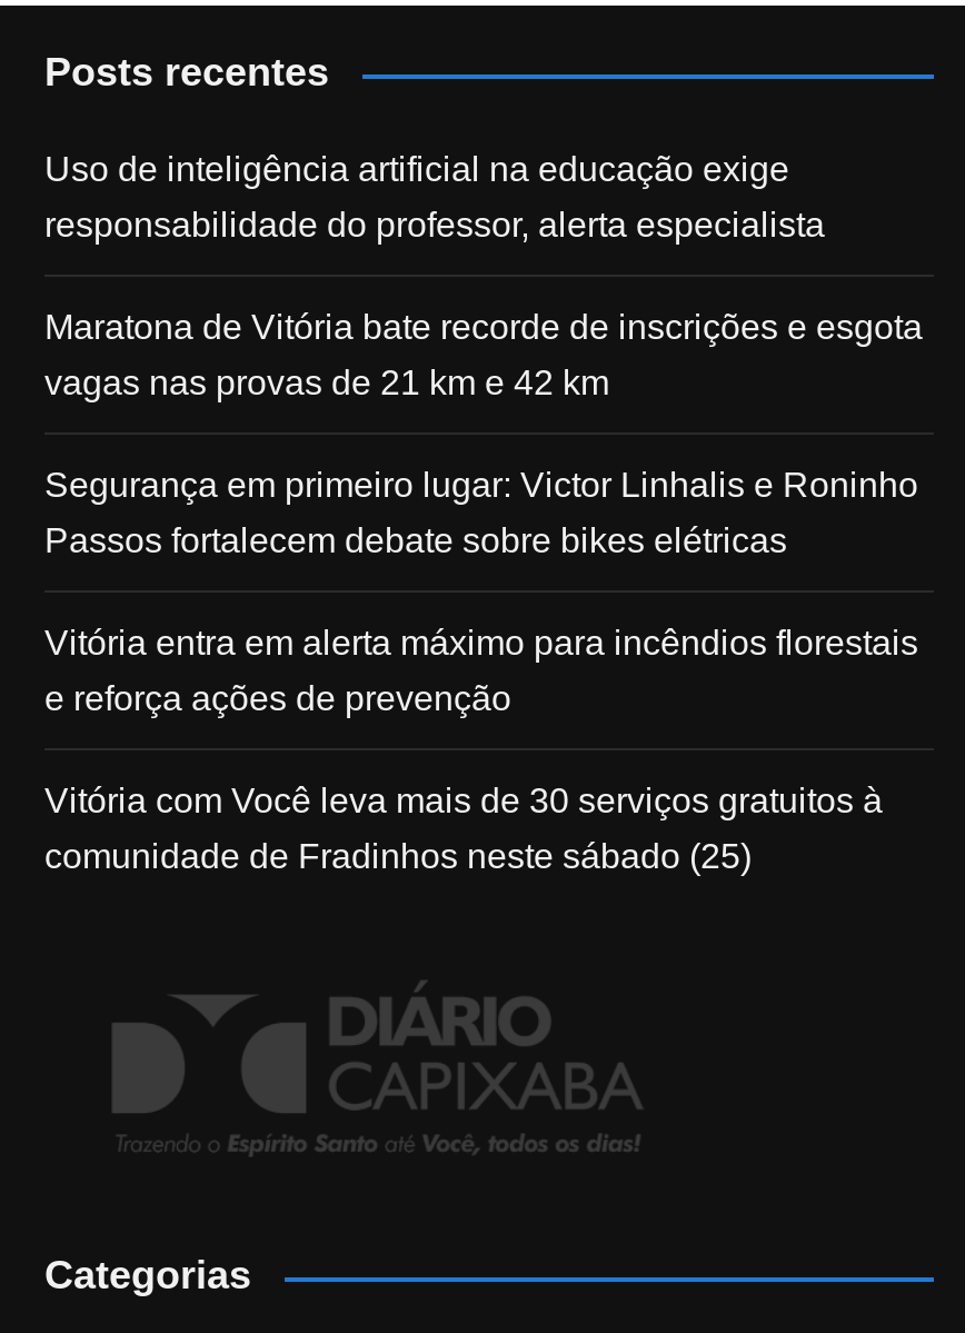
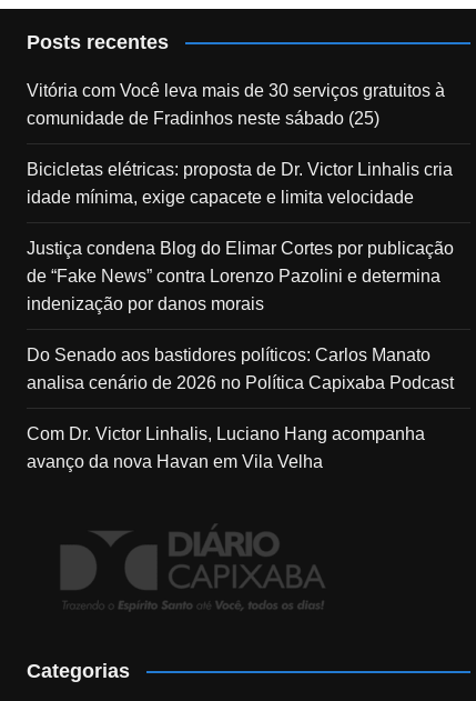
[44,151,923,718] Uso de inteligência artificial na educação exige | responsabilidade do professor, alerta especialista | Maratona de Vitória bate recorde de inscrições e esgota | vagas nas provas de 21 km e 42 km | Segurança em primeiro lugar: Victor Linhalis e Roninho | Passos fortalecem debate sobre bikes elétricas | Vitória entra em alerta máximo para incêndios florestais | e reforça ações de prevenção -> none
moved [44,782,883,875] -> [27,81,445,127]: Vitória com Você leva mais de 30 serviços gratuitos à | comunidade de Fradinhos neste sábado (25)
none -> [27,160,454,471] Bicicletas elétricas: proposta de Dr. Victor Linhalis cria | idade mínima, exige capacete e limita velocidade | Justiça condena Blog do Elimar Cortes por publicação | de “Fake News” contra Lorenzo Pazolini e determina | indenização por danos morais | Do Senado aos bastidores políticos: Carlos Manato | analisa cenário de 2026 no Política Capixaba Podcast | Com Dr. Victor Linhalis, Luciano Hang acompanha | avanço da nova Havan em Vila Velha

